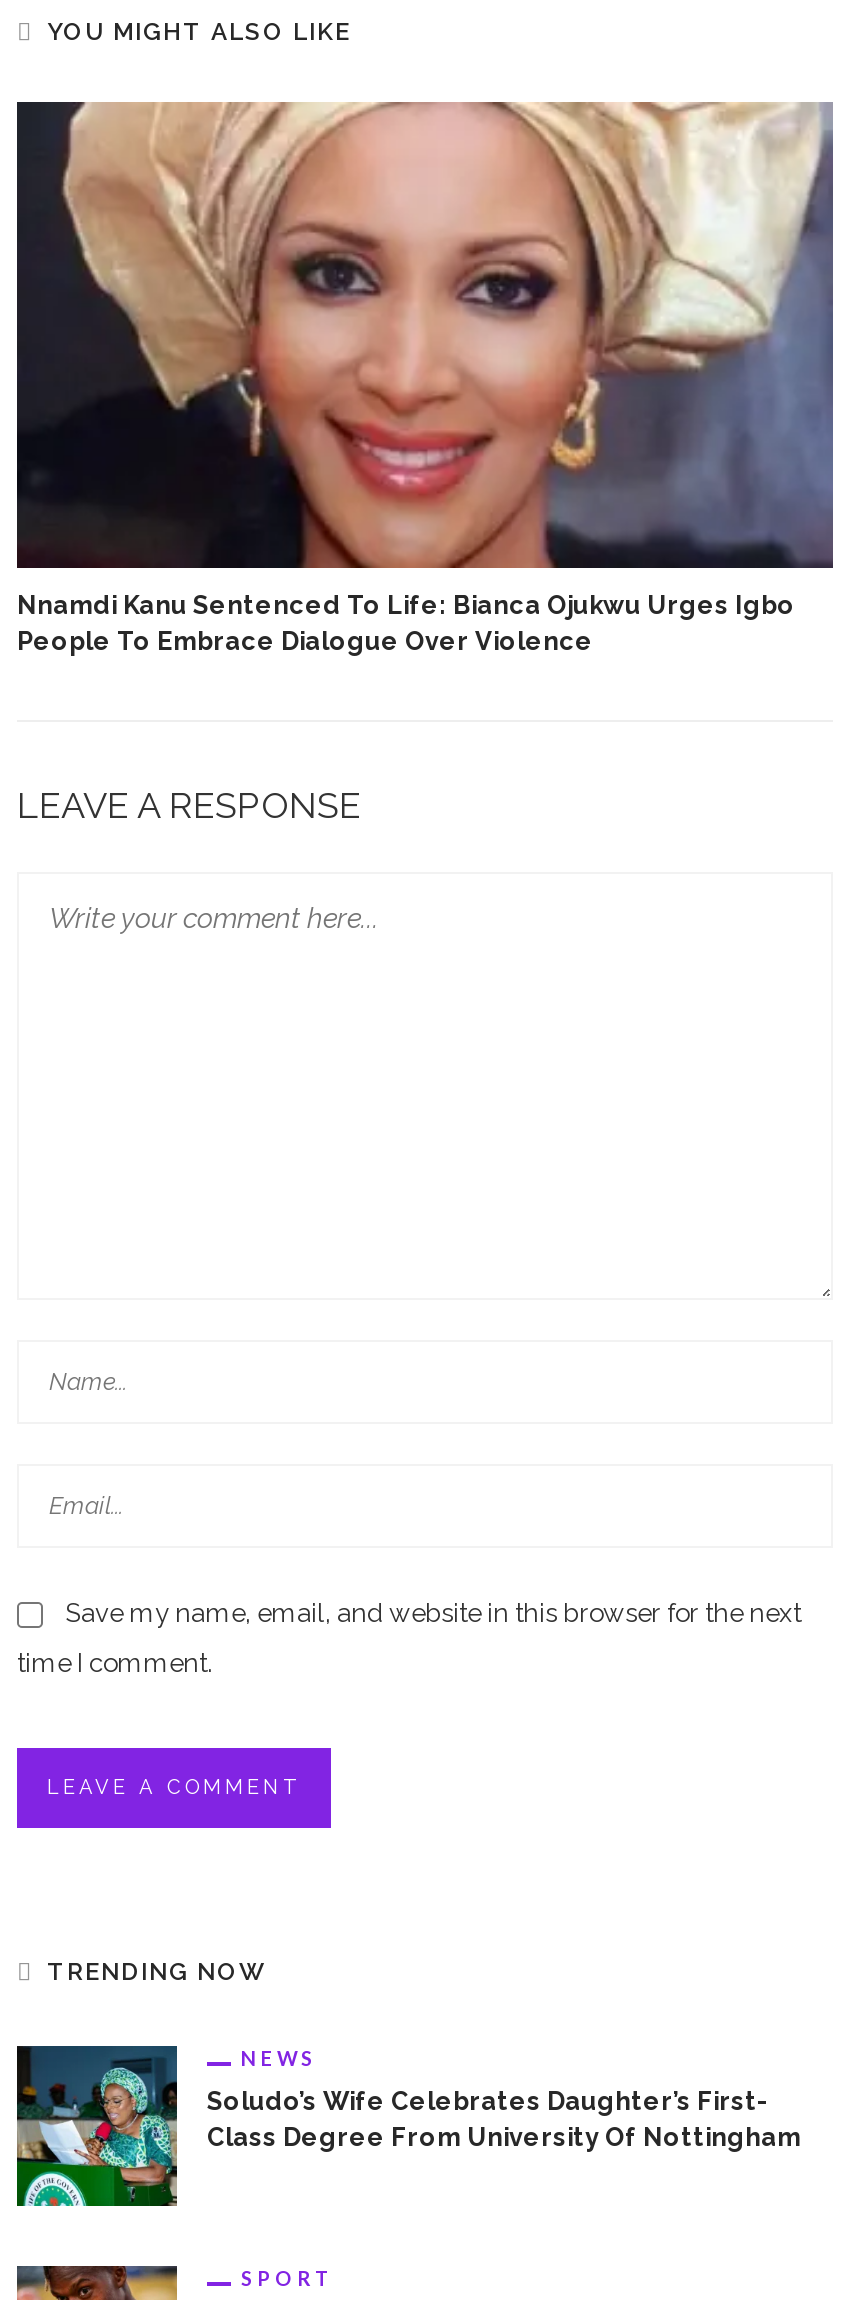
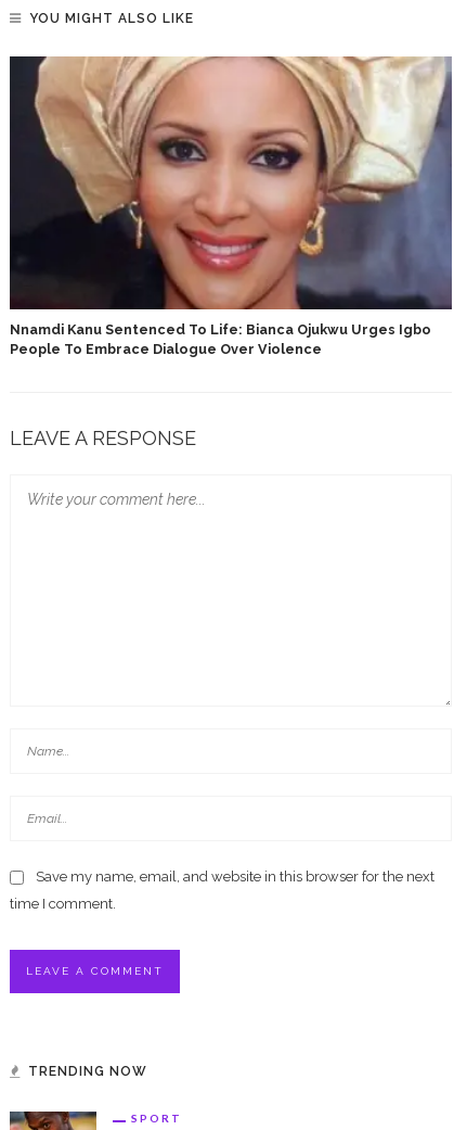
[15,2046,801,2208] [image] | NEWS | Soludo’s Wife Celebrates Daughter’s First- | Class Degree From University Of Nottingham -> none

